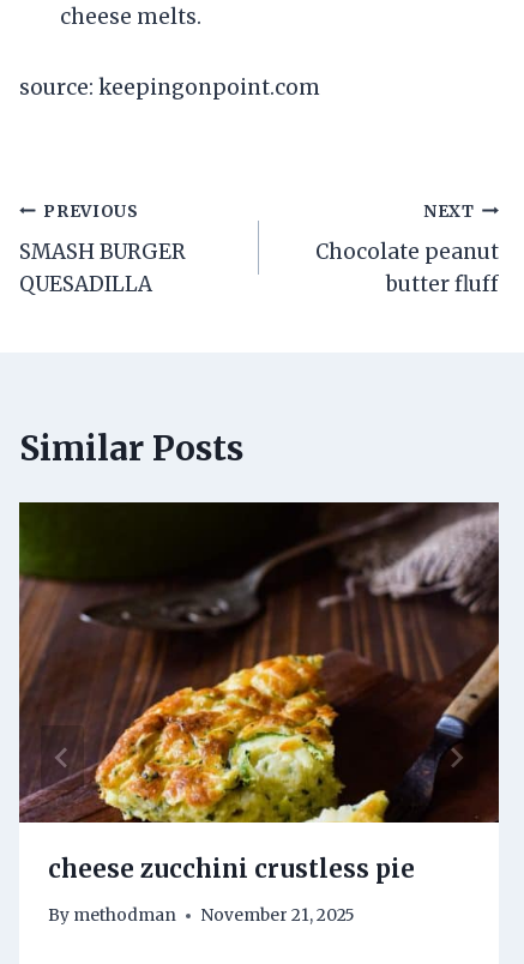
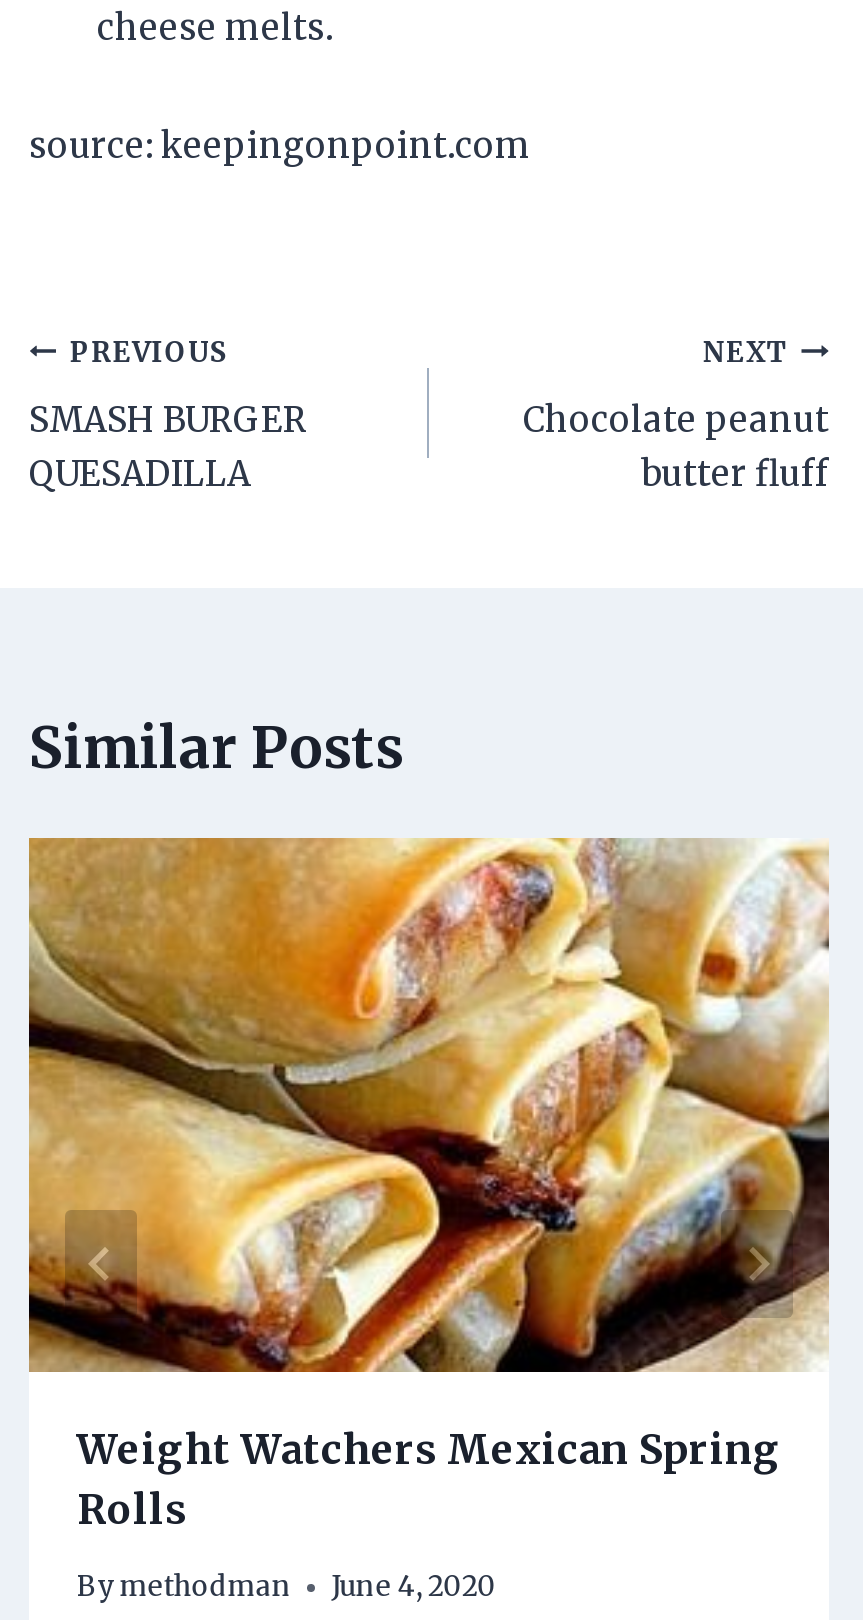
[18,501,500,883] [image] | cheese zucchini crustless pie -> [27,836,829,1534] [image] | Weight Watchers Mexican Spring | Rolls
[48,906,355,926] By methodman November 21, 2025 -> [77,1571,495,1605] By methodman June 4, 2020

